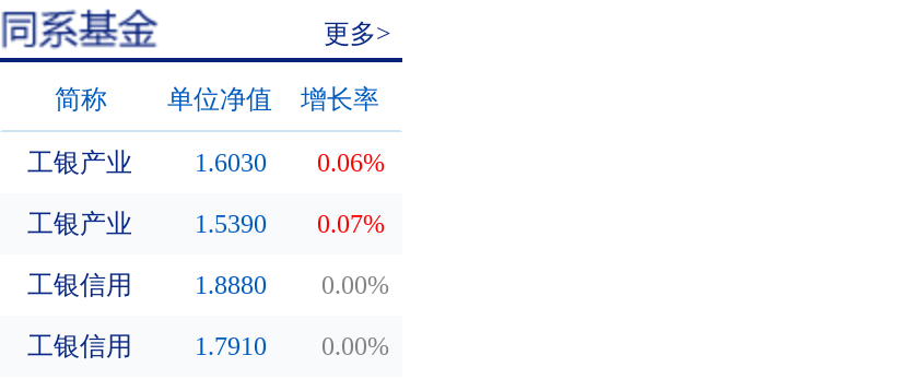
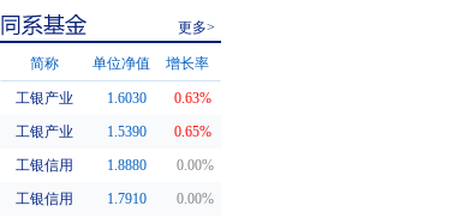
[195,147,385,178] 1.6030 0.06% -> [107,90,211,107] 1.6030 0.63%
[195,209,385,239] 1.5390 0.07% -> [107,123,211,140] 1.5390 0.65%

